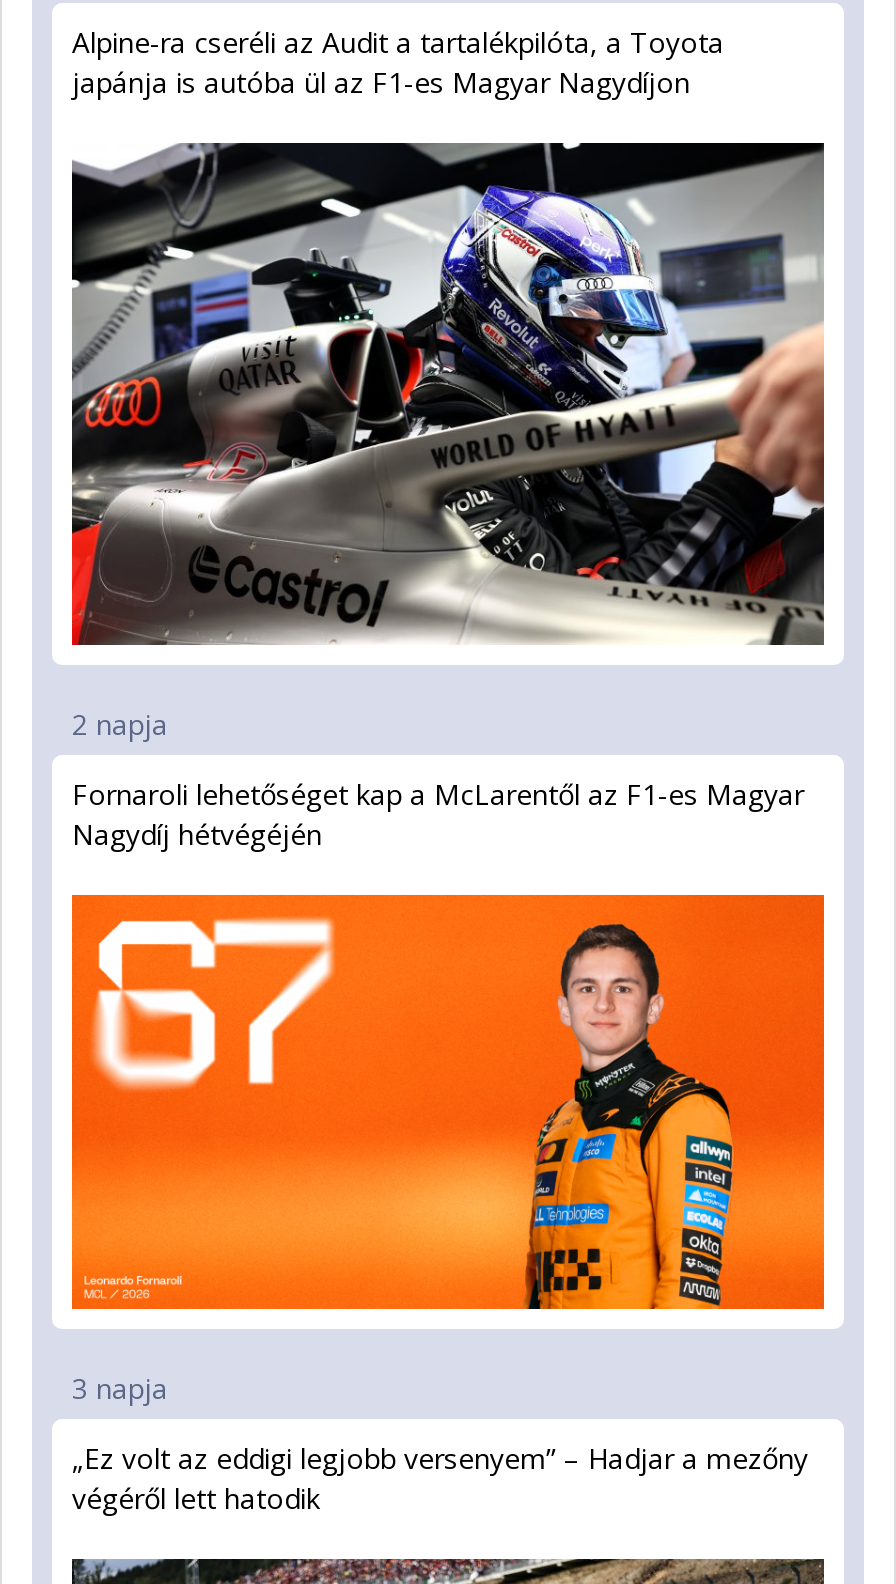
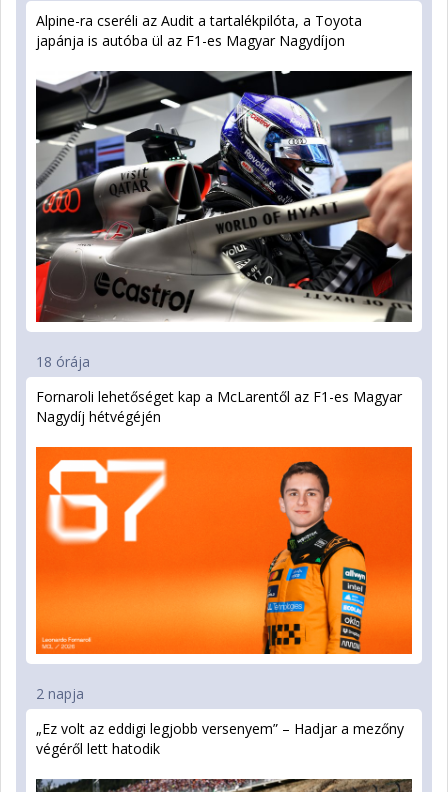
[72,705,168,743] 2 napja -> [36,352,90,371] 18 órája
[72,1368,168,1406] 3 napja -> [36,684,84,703] 2 napja

